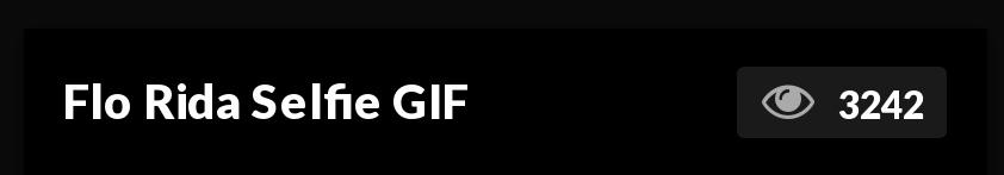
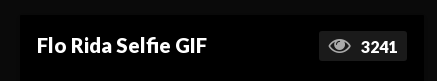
[838,81,924,126] 3242 -> [361,37,397,56] 3241

